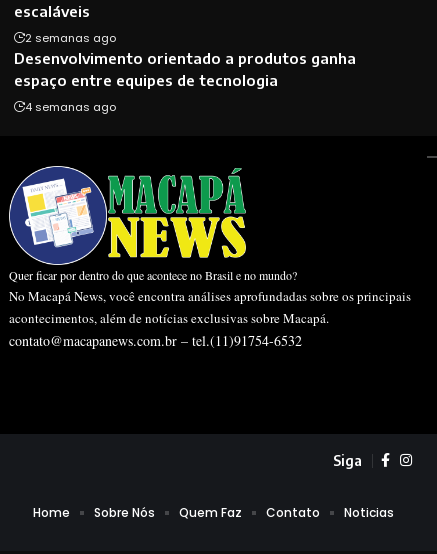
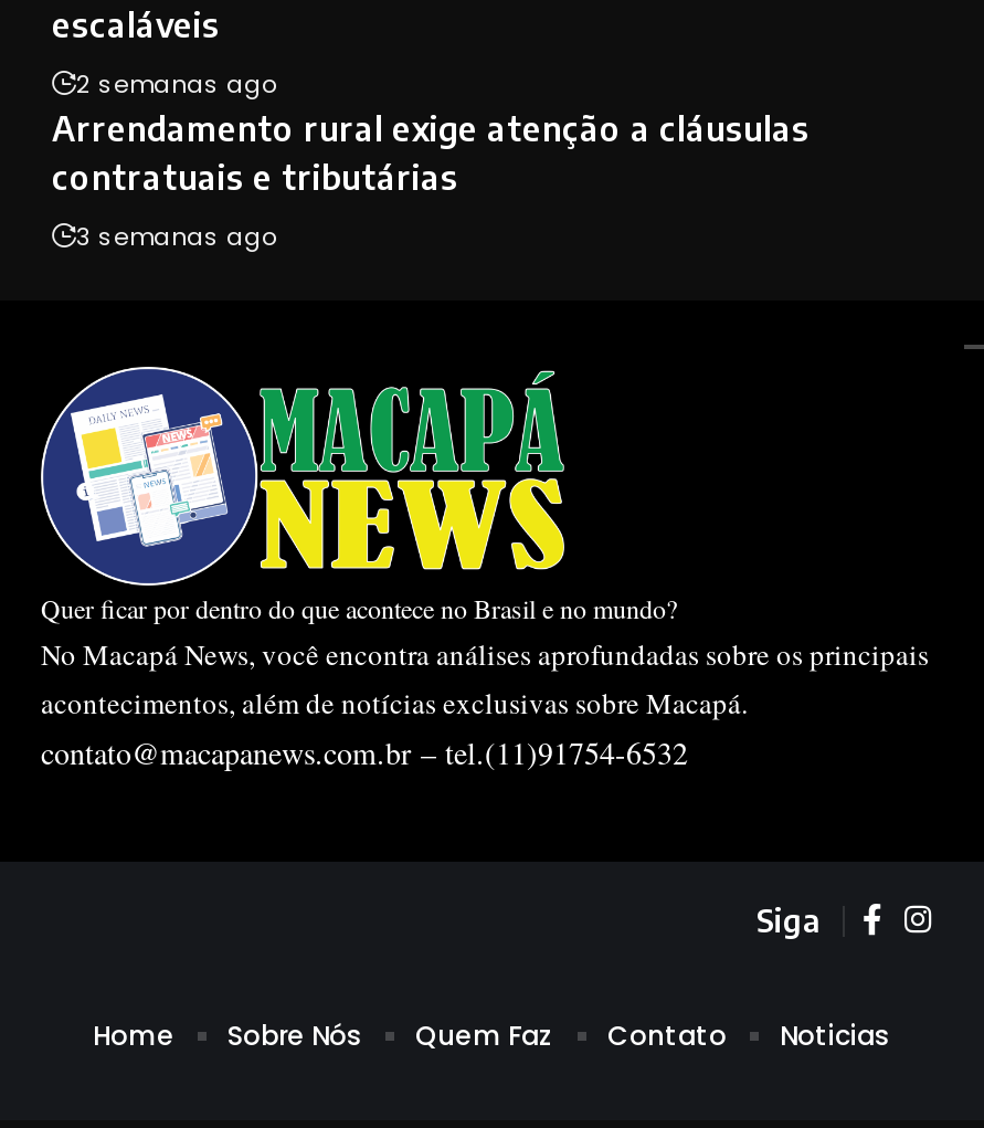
[14,49,356,89] Desenvolvimento orientado a produtos ganha | espaço entre equipes de tecnologia -> [52,109,810,198] Arrendamento rural exige atenção a cláusulas | contratuais e tributárias
[25,99,116,115] 4 semanas ago -> [76,220,277,255] 3 semanas ago

